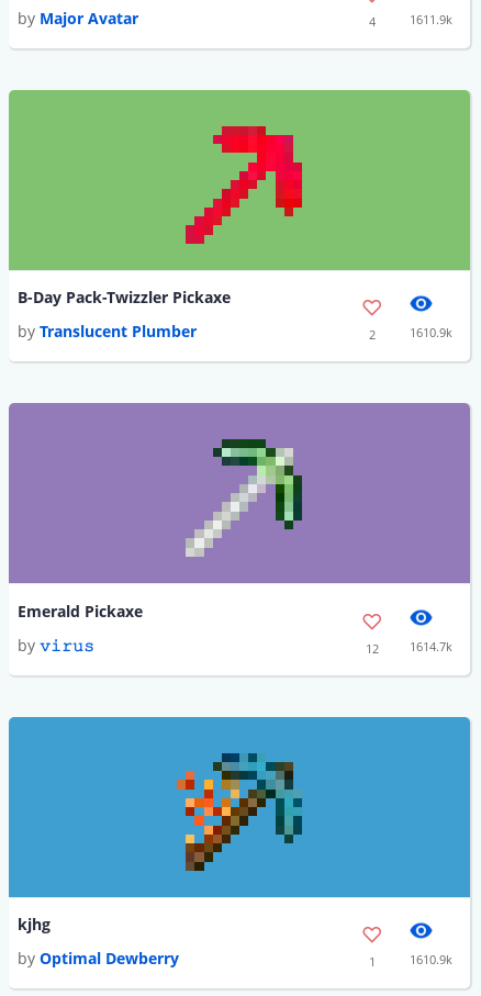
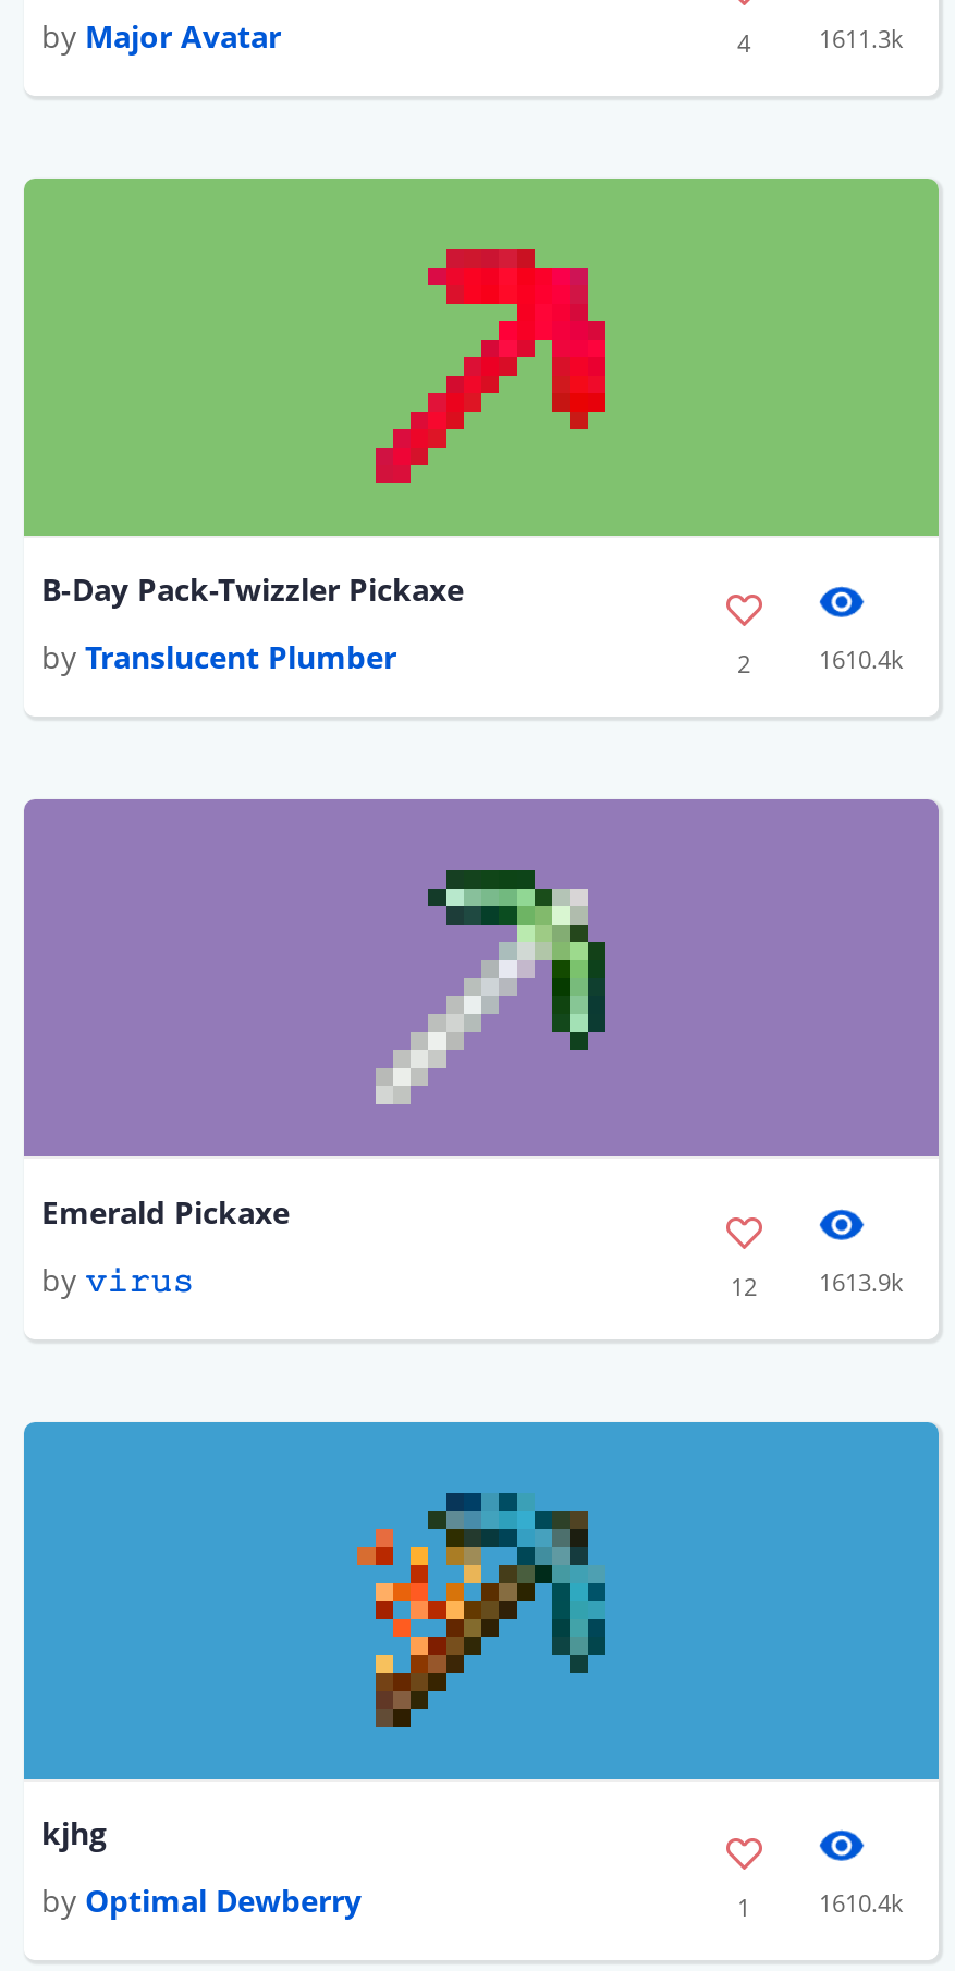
[410,11,452,27] 1611.9k -> [819,21,904,54] 1611.3k
[410,324,452,341] 1610.9k -> [819,643,904,676] 1610.4k
[365,638,452,656] 12 1614.7k -> [731,1265,904,1302] 12 1613.9k
[410,951,452,968] 1610.9k -> [819,1886,904,1919] 1610.4k

